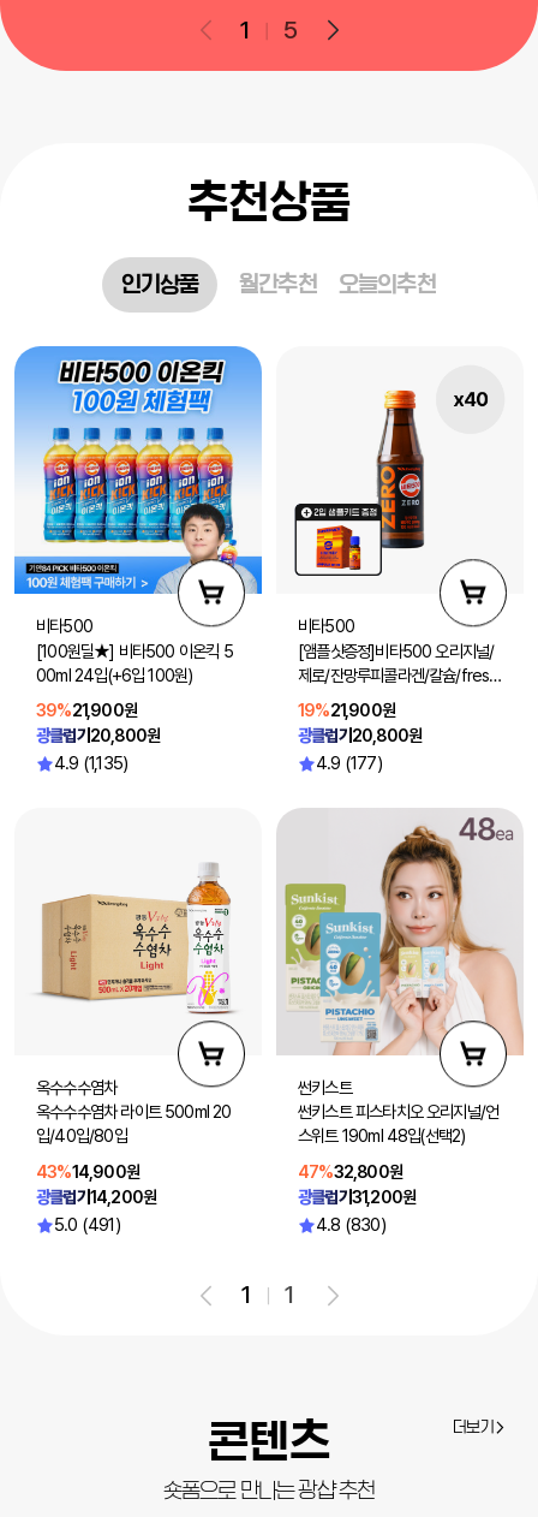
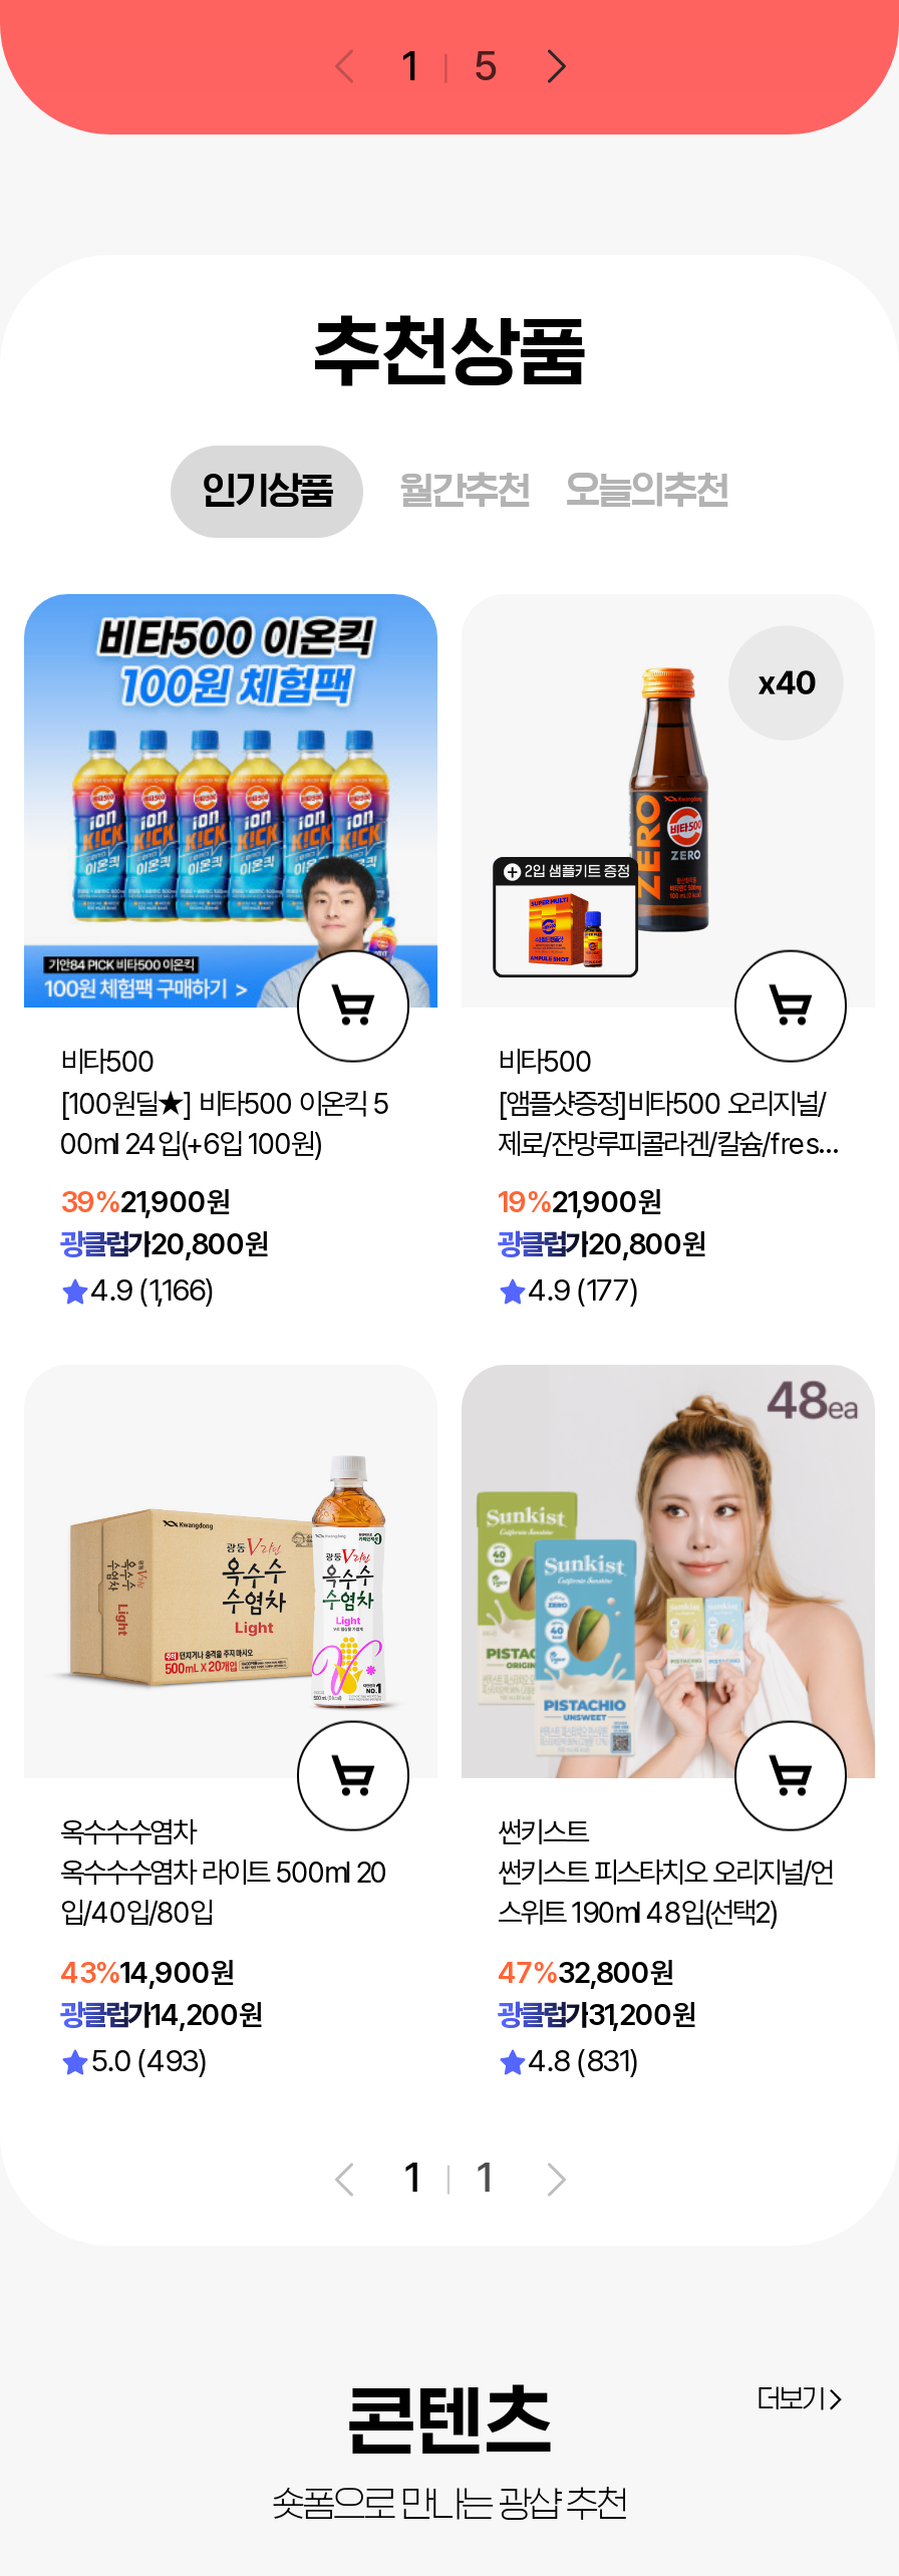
[54,753,127,775] 4.9 (1,135) -> [90,1273,213,1310] 4.9 (1,166)
[54,1215,120,1236] 5.0 (491) -> [90,2044,206,2080] 5.0 (493)
[316,1215,385,1236] 4.8 (830) -> [528,2044,638,2080] 4.8 (831)

